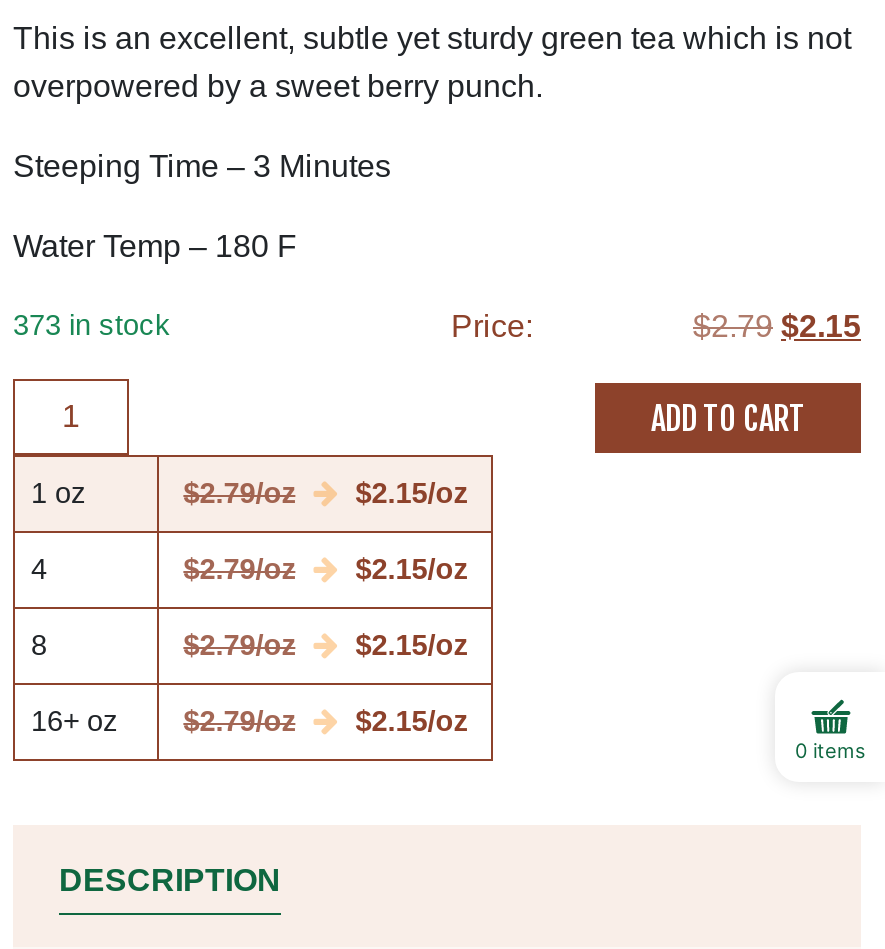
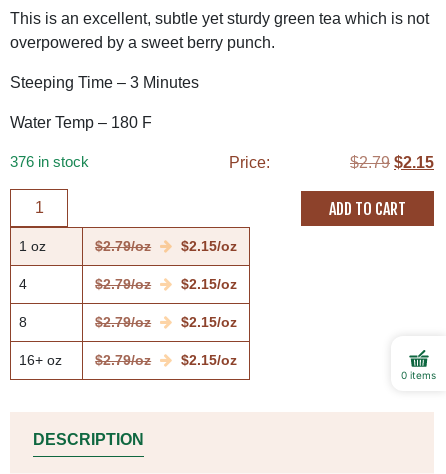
[13,309,171,341] 373 in stock -> [10,154,89,170] 376 in stock

